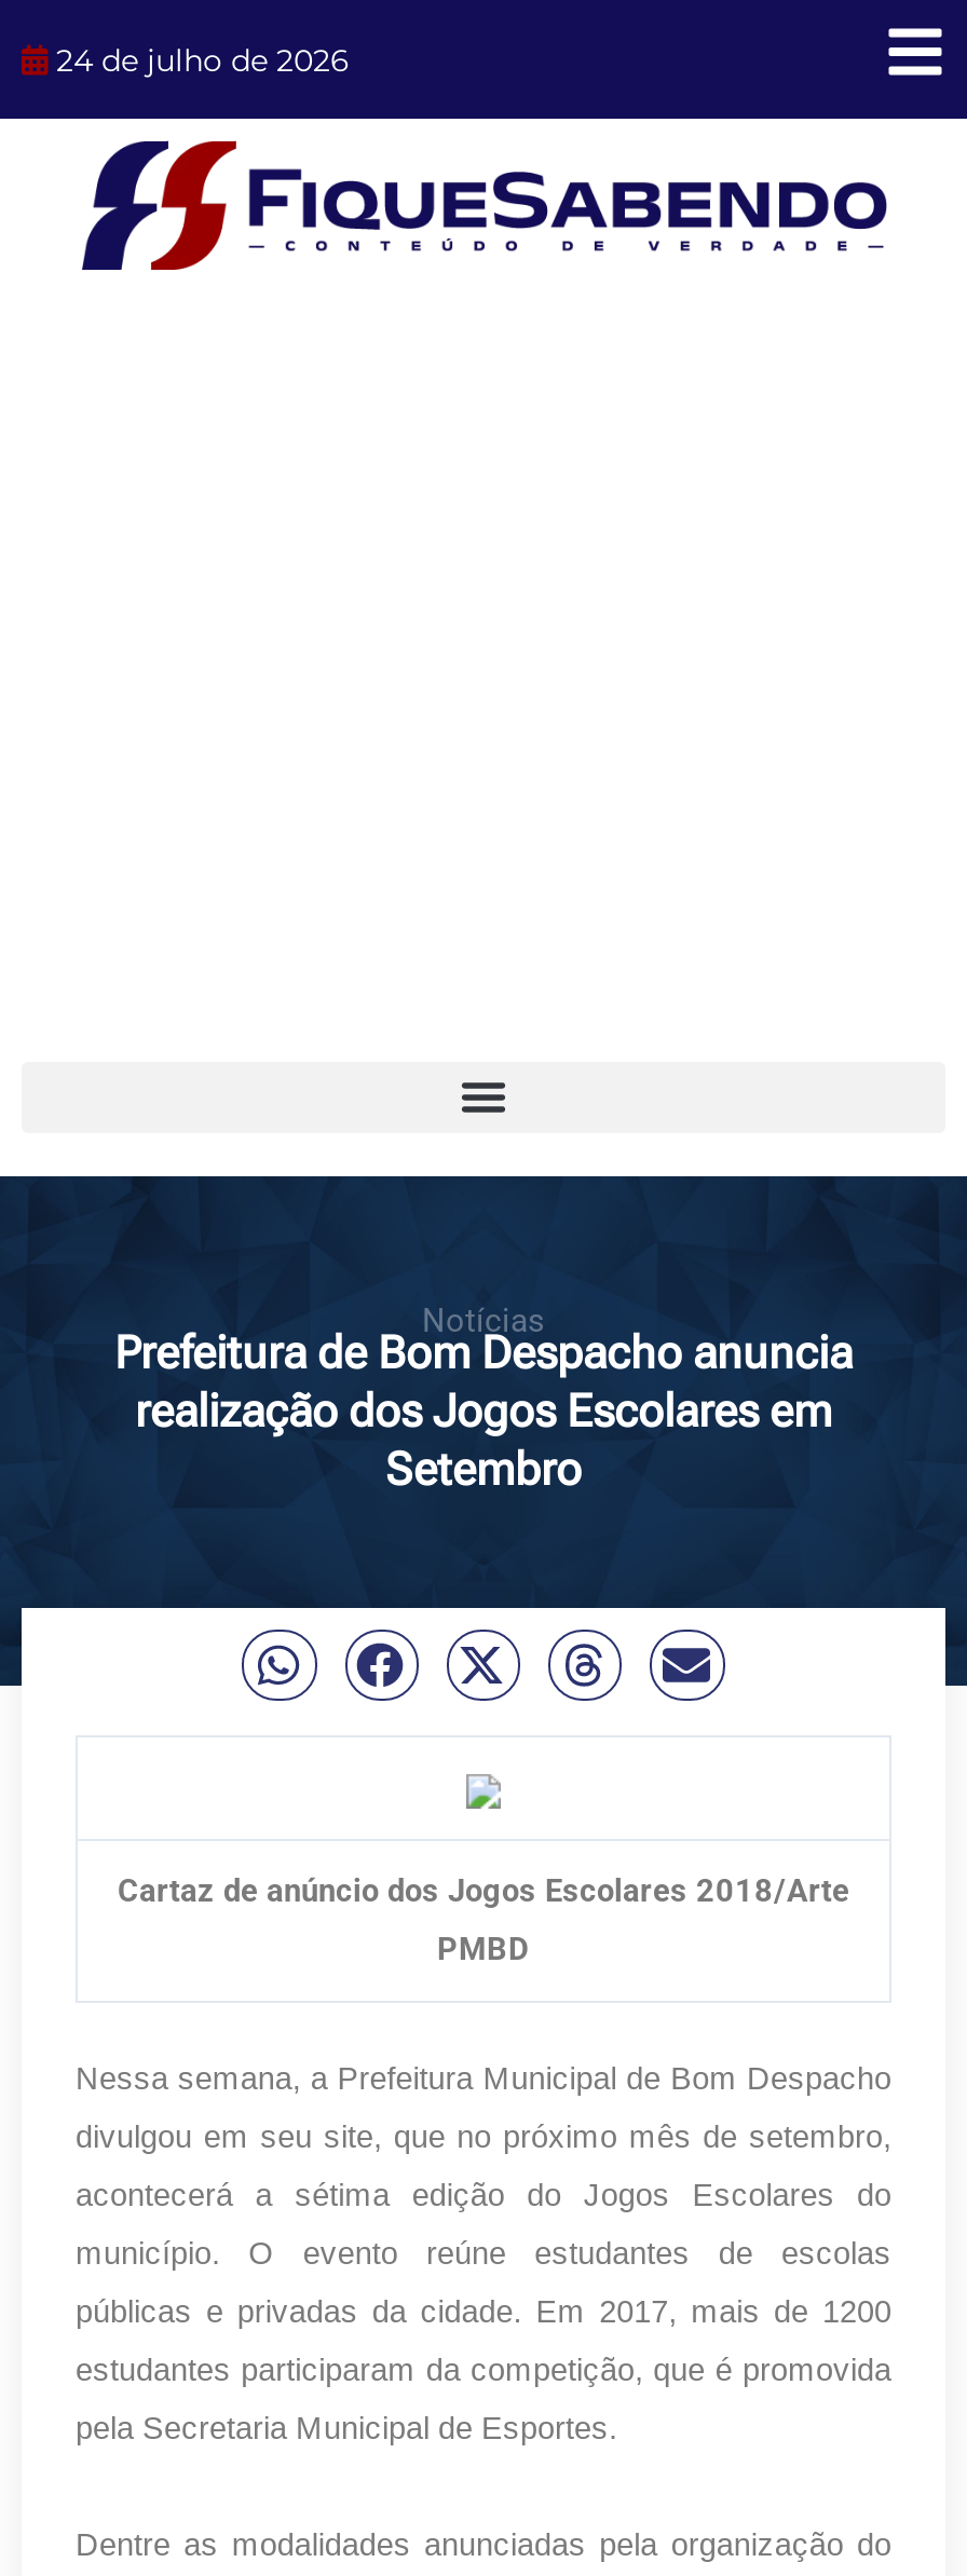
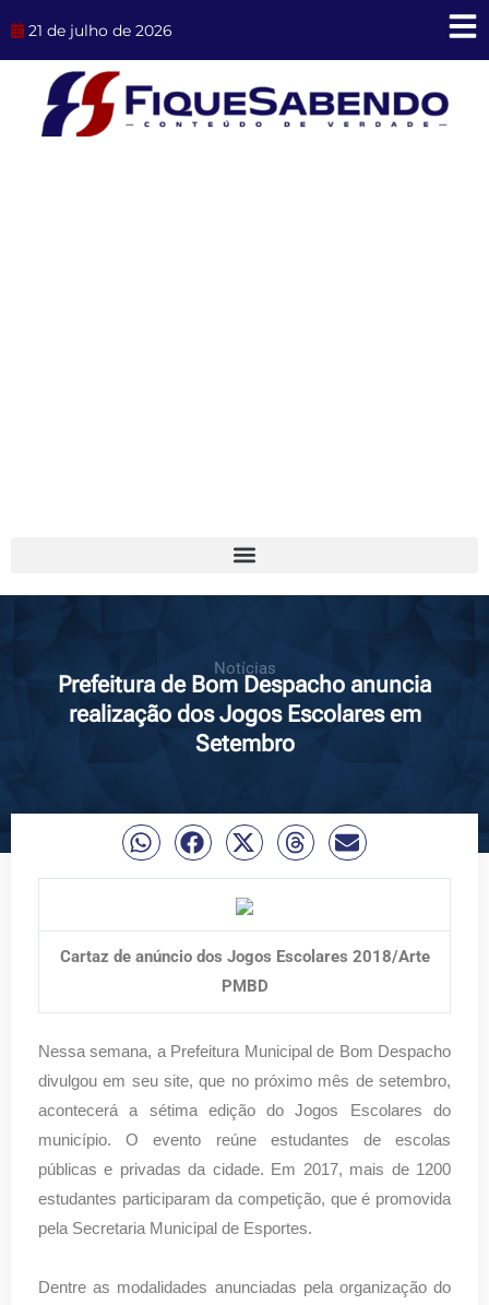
[56,40,350,79] 24 de julho de 2026 -> [28,20,172,40] 21 de julho de 2026

